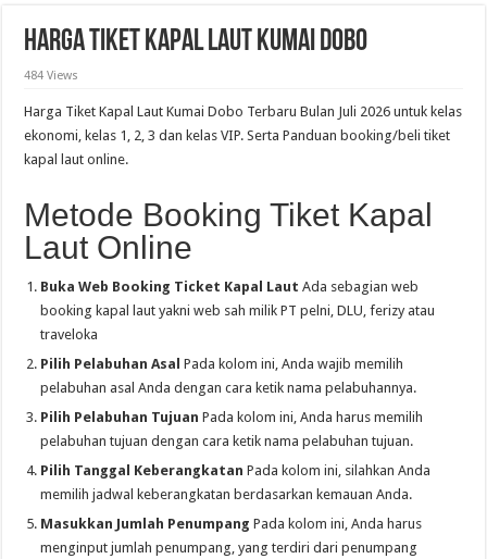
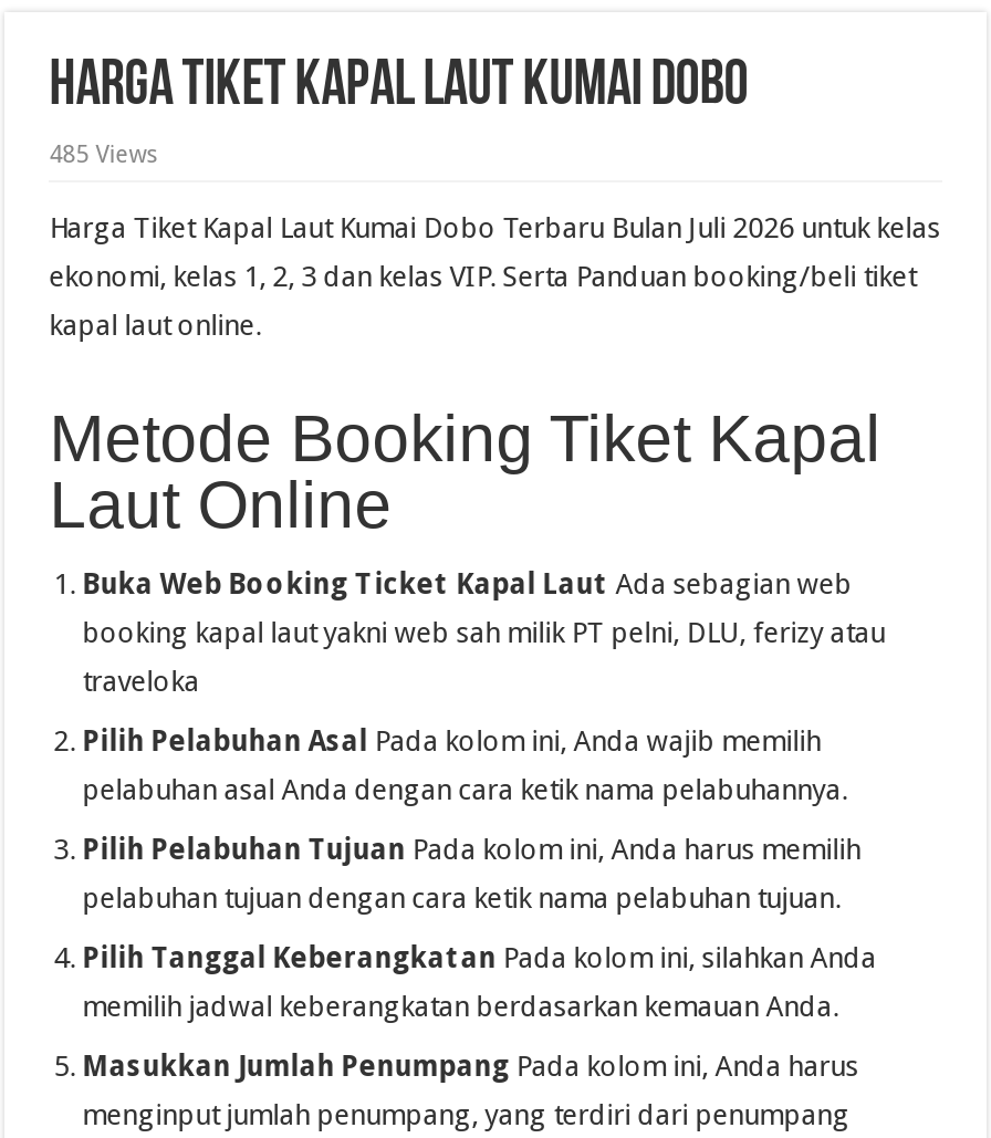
[24,68,78,82] 484 Views -> [49,140,160,168] 485 Views

